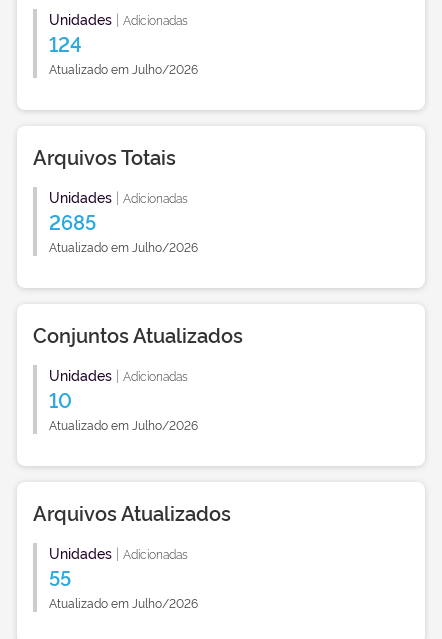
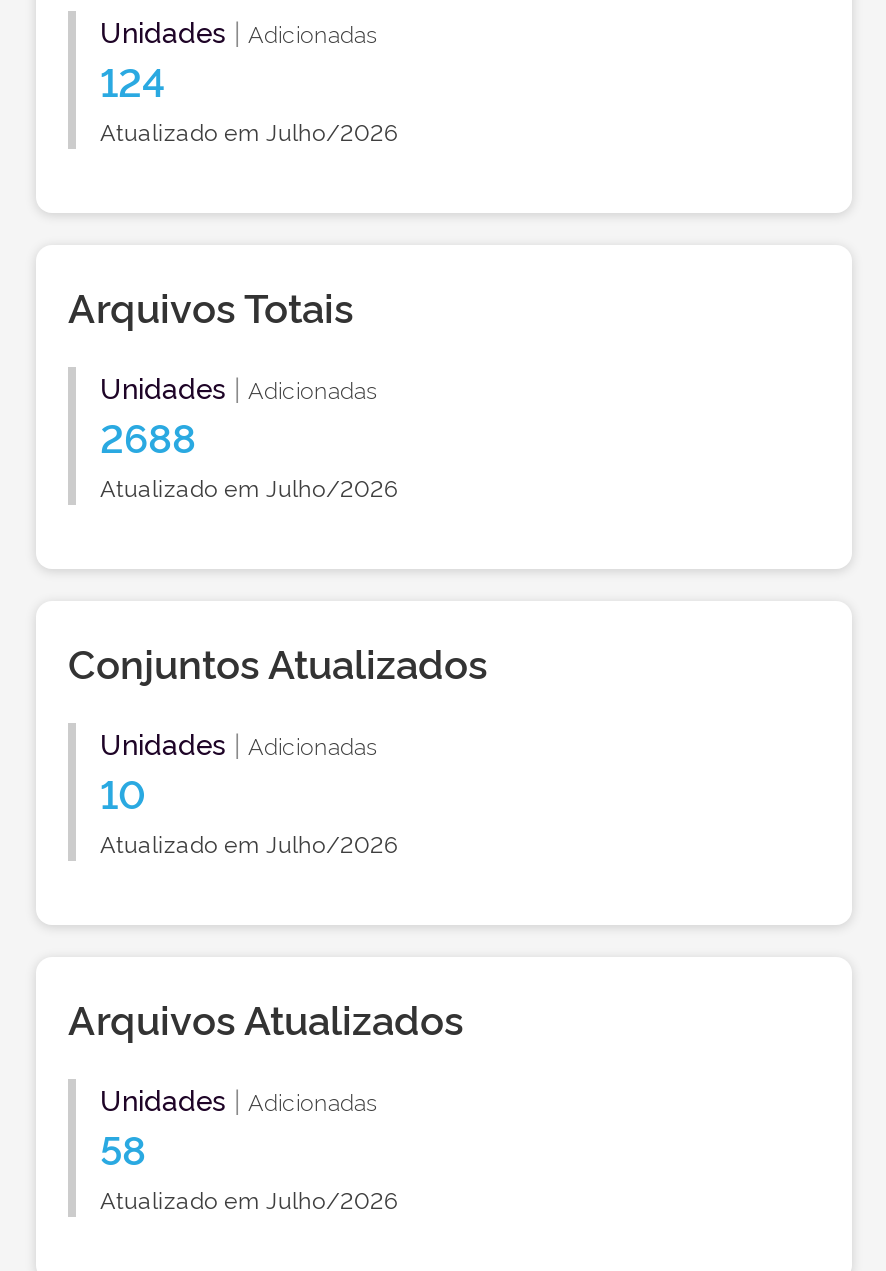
[49,206,96,234] 2685 -> [100,406,196,462] 2688
[49,562,71,590] 55 -> [100,1118,146,1174] 58

